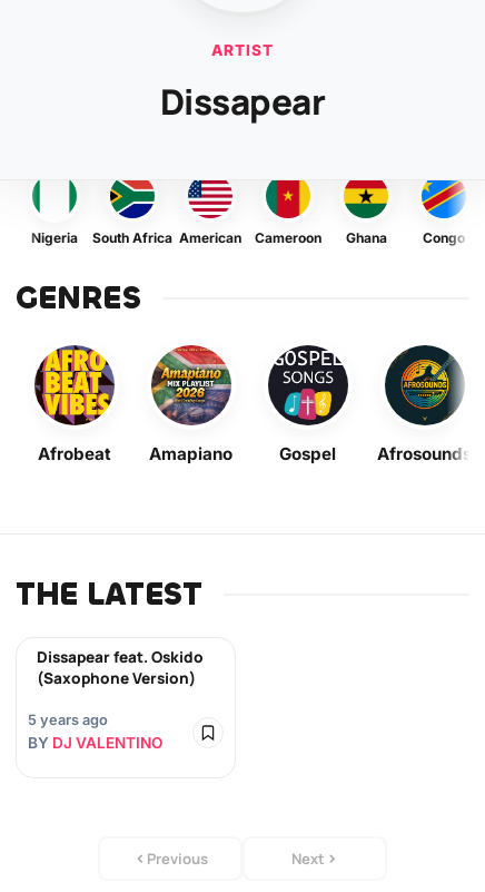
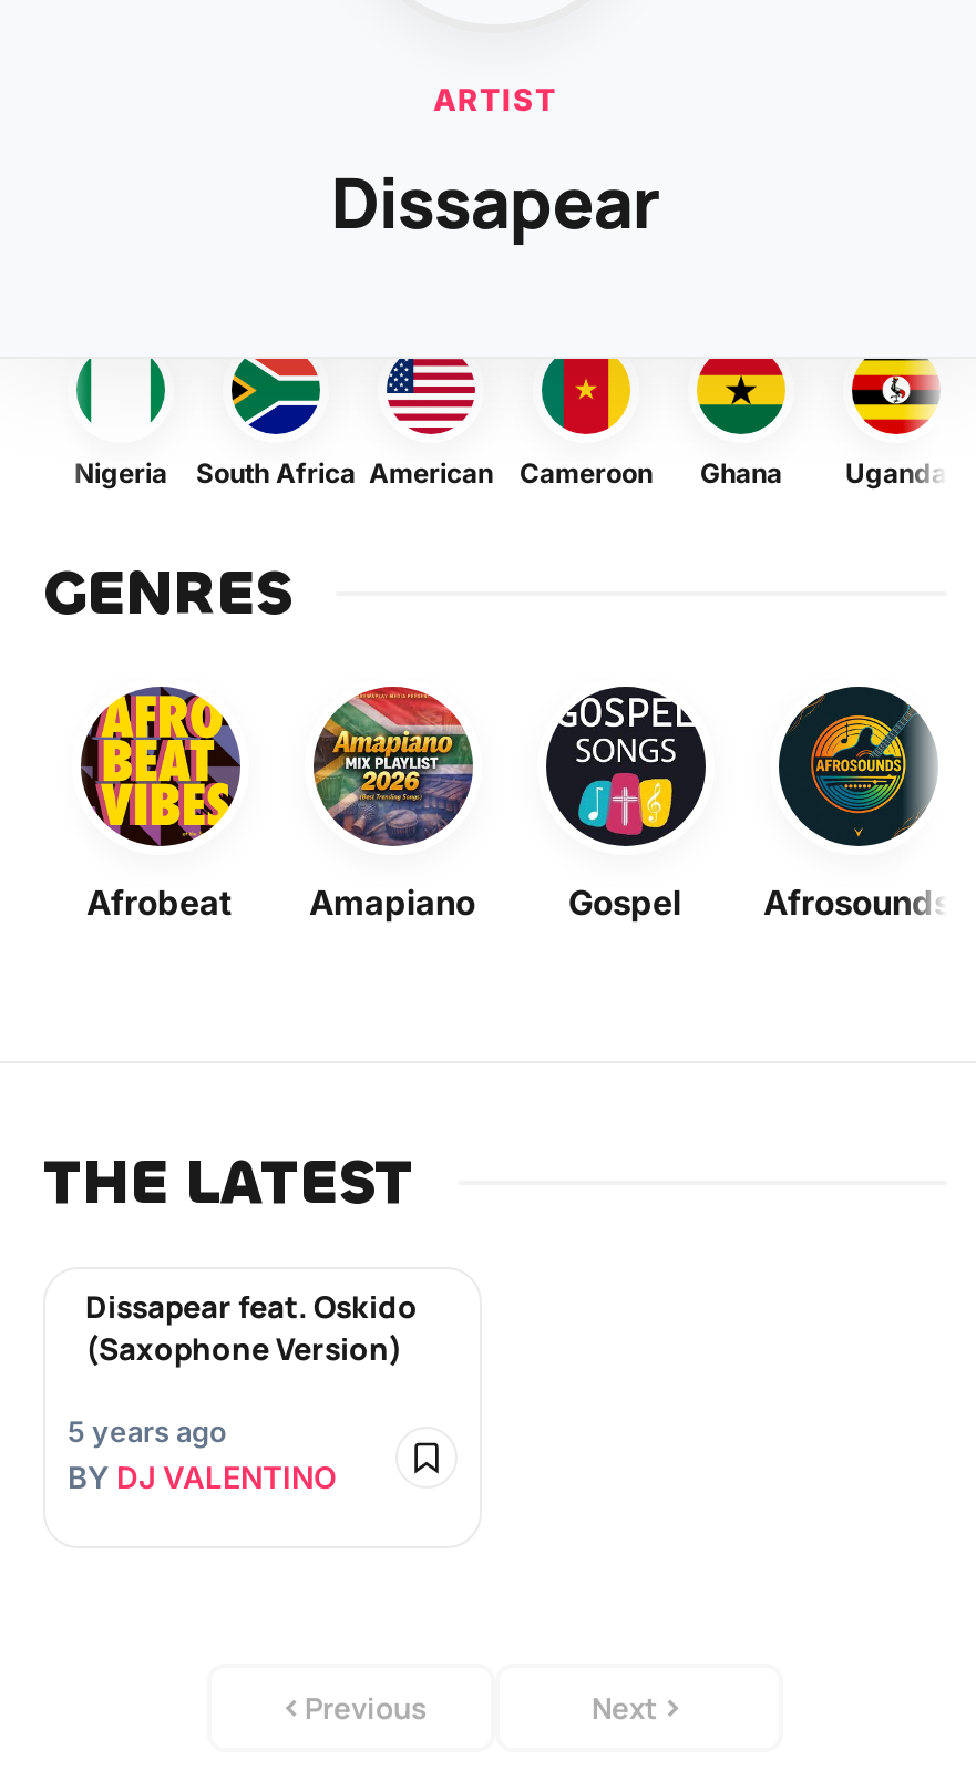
[420,179,465,246] [image] | Congo -> [845,357,947,490] [image] | Uganda

